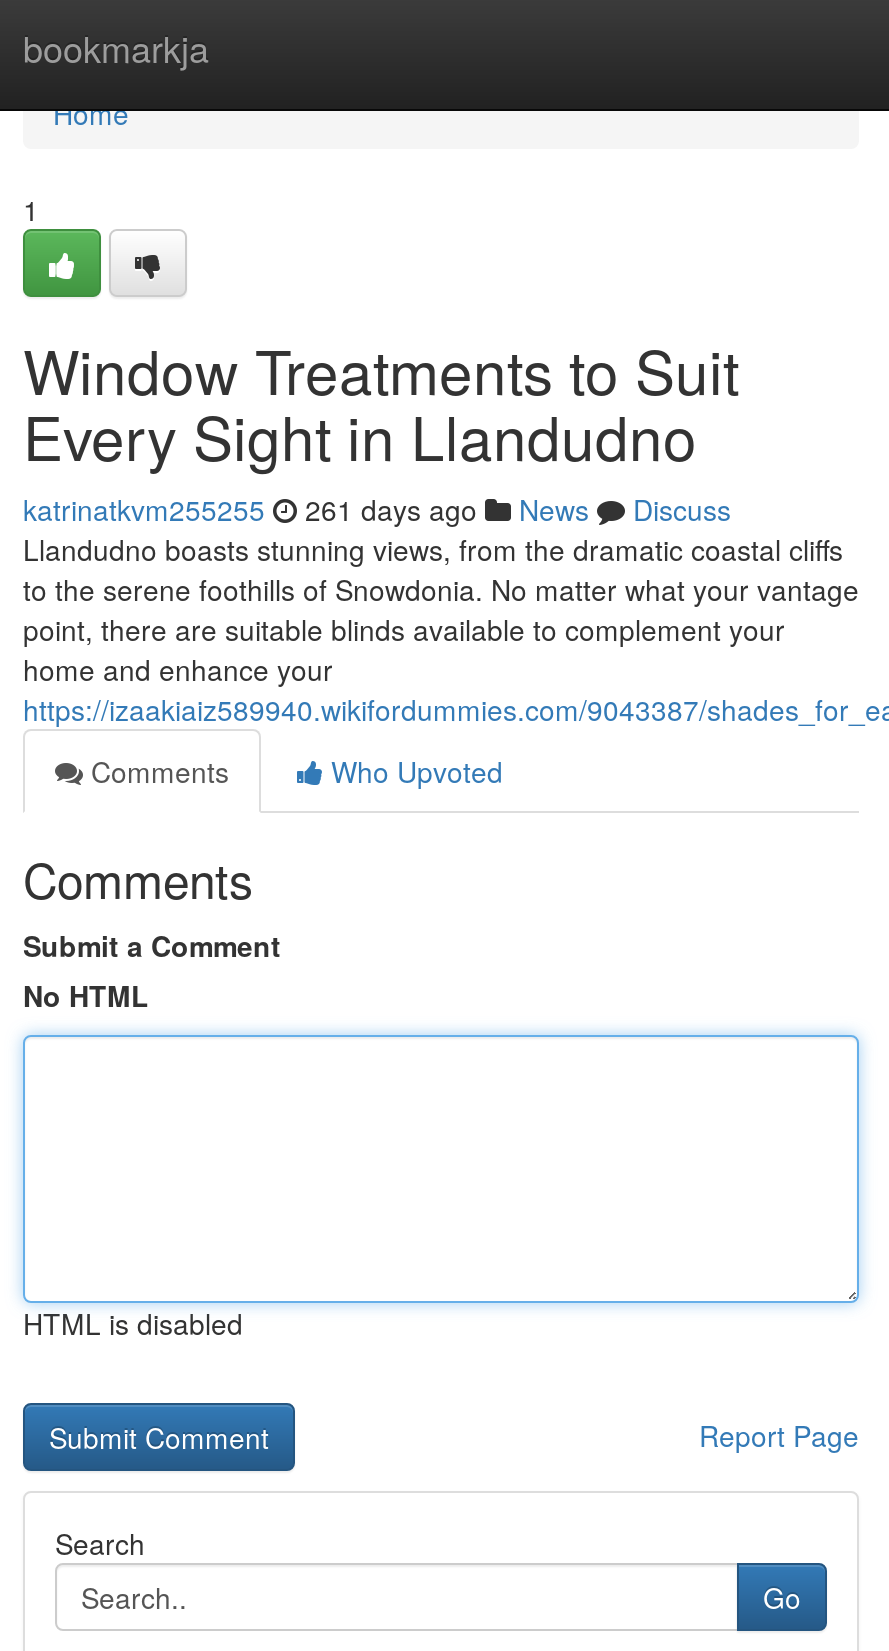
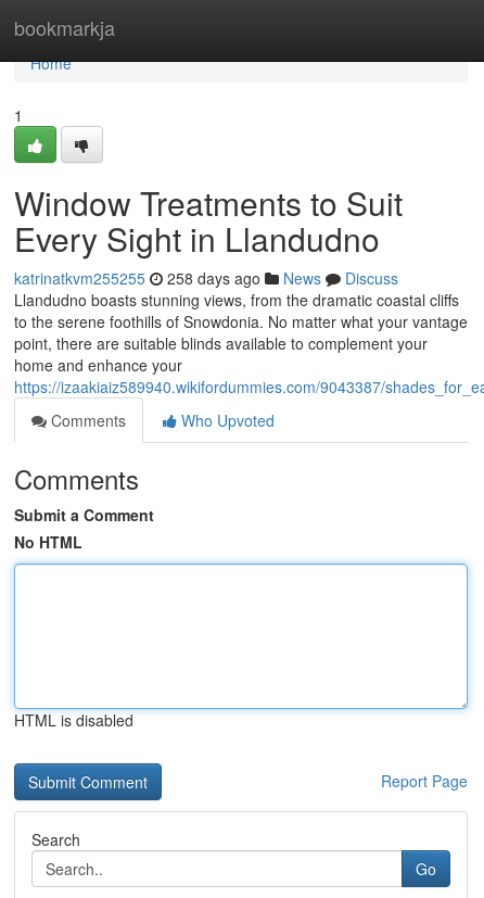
[23,489,731,529] katrinatkvm255255 261 days ago News Discuss -> [14,267,398,289] katrinatkvm255255 258 days ago News Discuss

